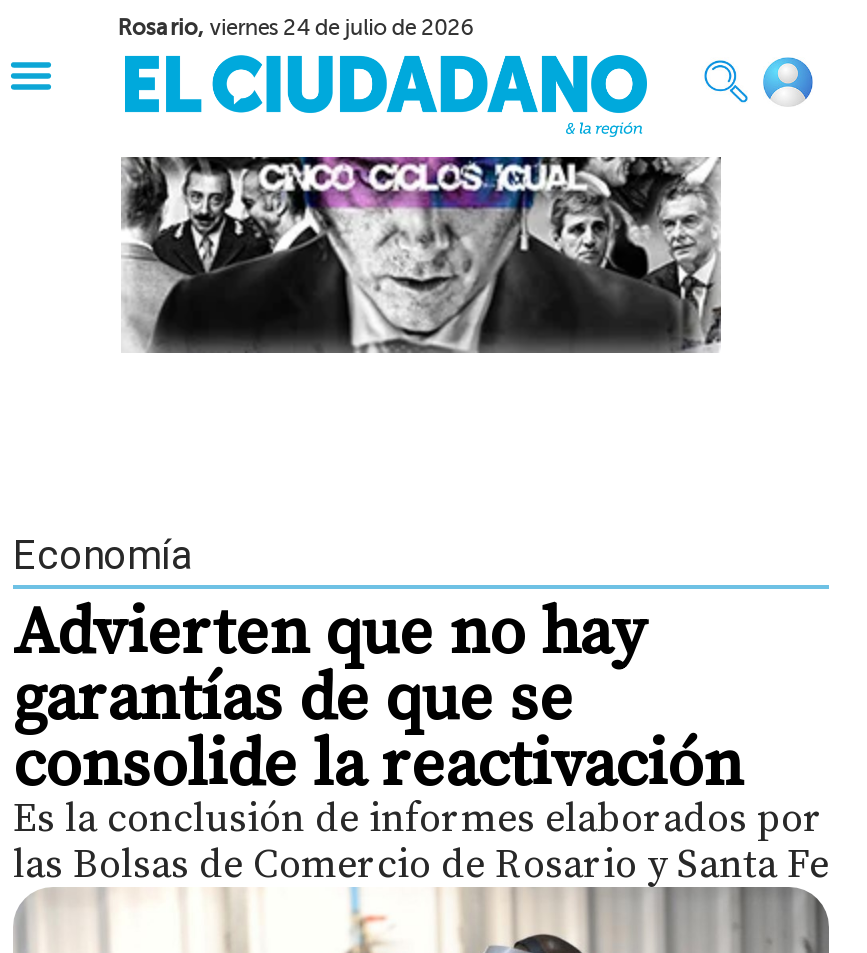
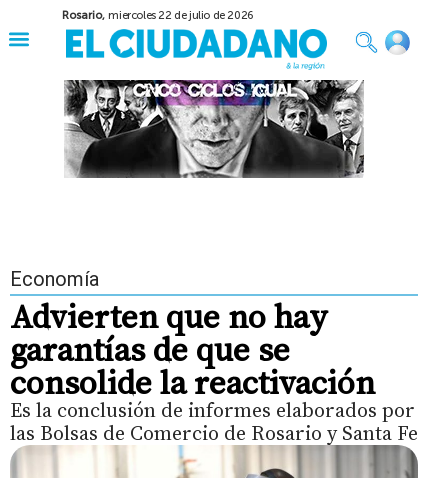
[118,15,474,41] Rosario, viernes 24 de julio de 2026 -> [62,9,254,22] Rosario, miercoles 22 de julio de 2026

